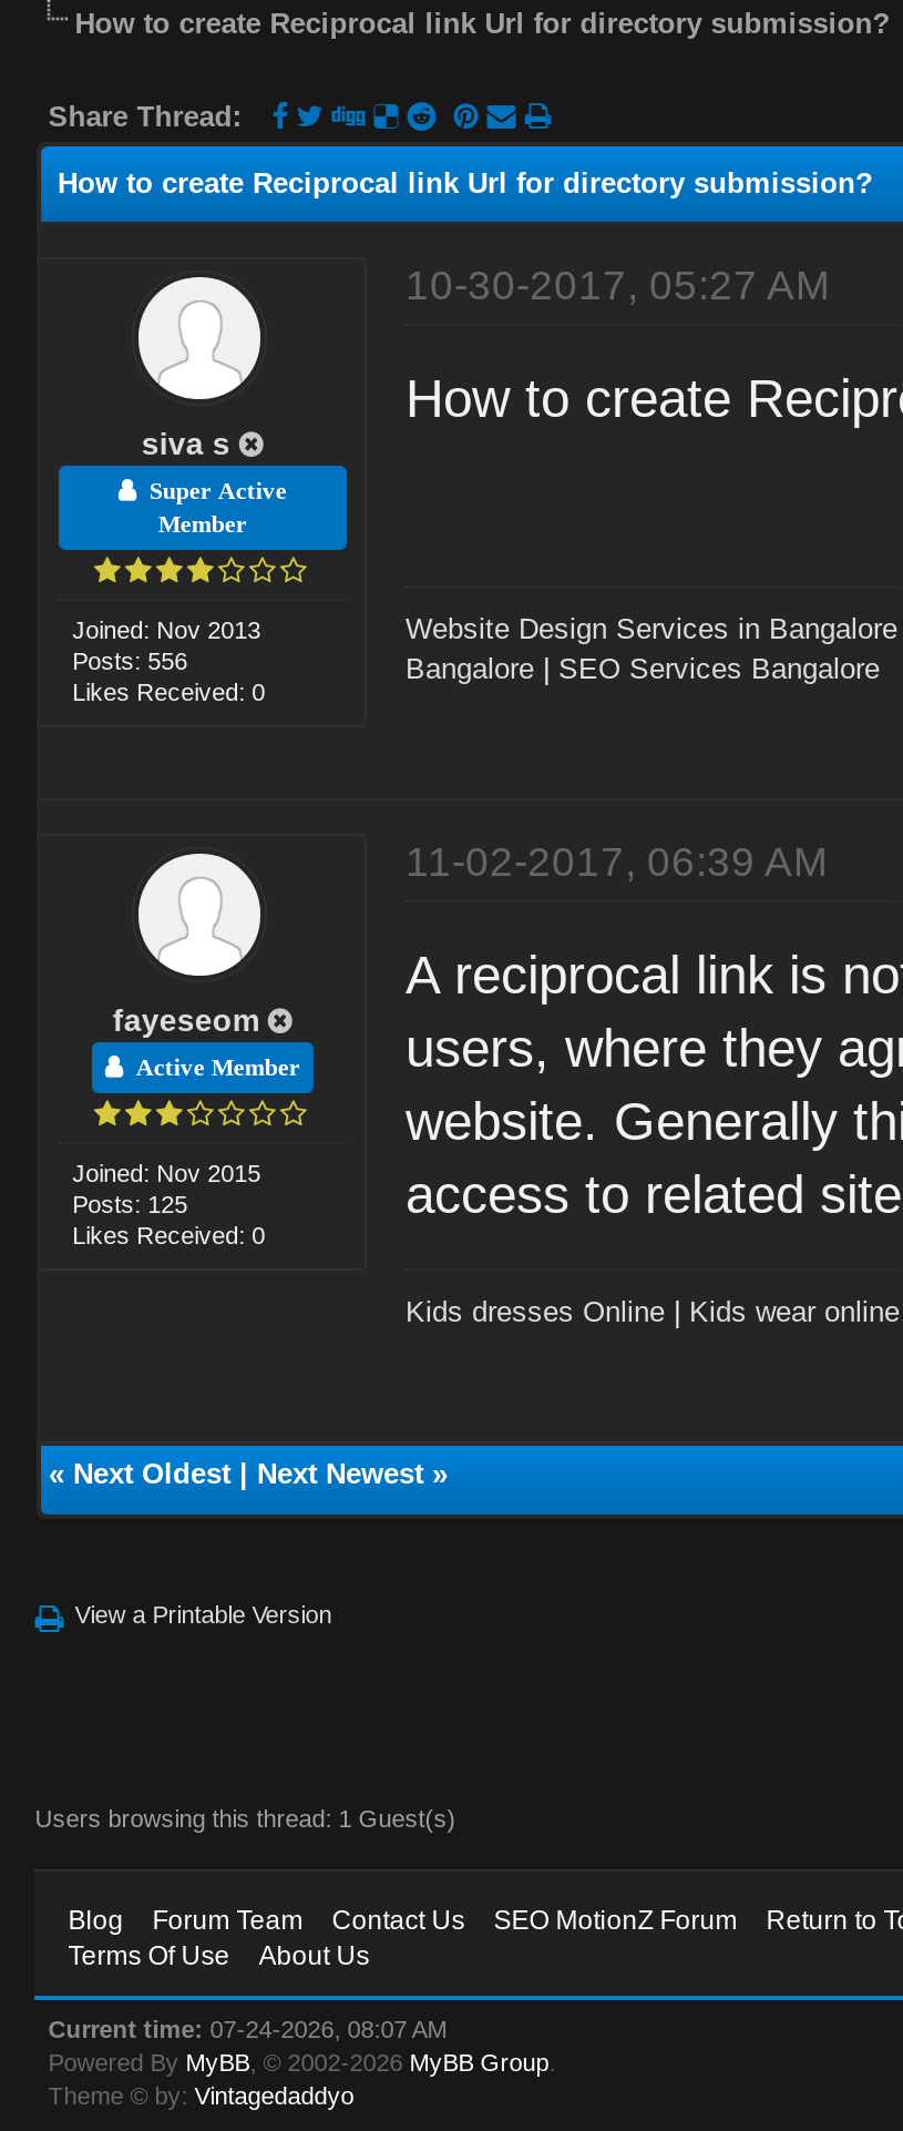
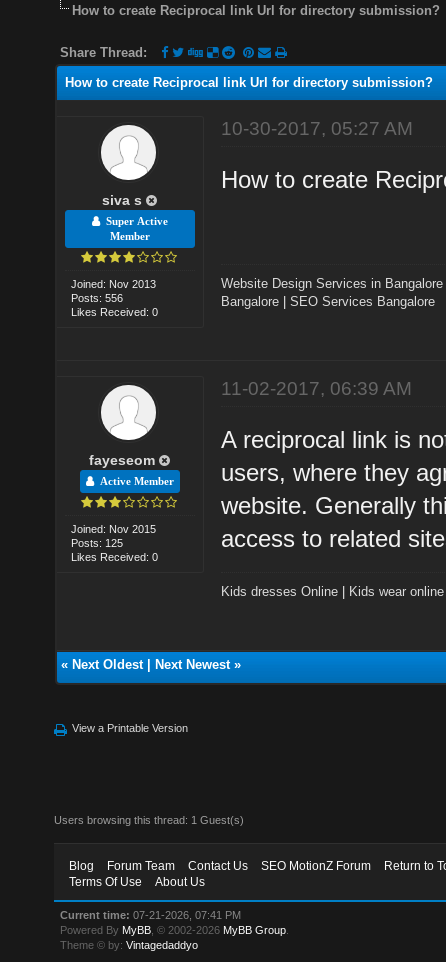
[48,2015,447,2042] Current time: 07-24-2026, 08:07 AM -> [60,909,241,921] Current time: 07-21-2026, 07:41 PM

